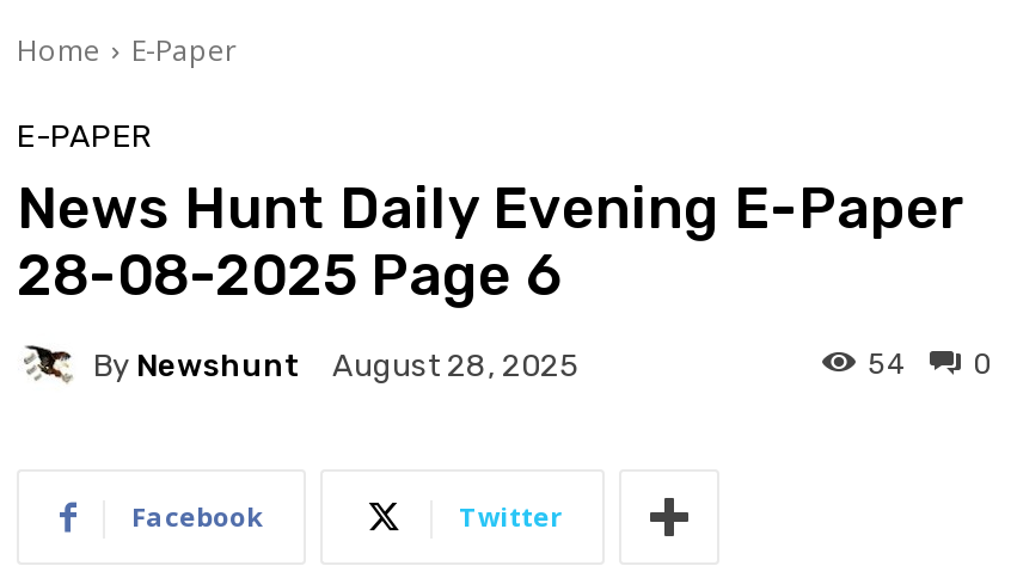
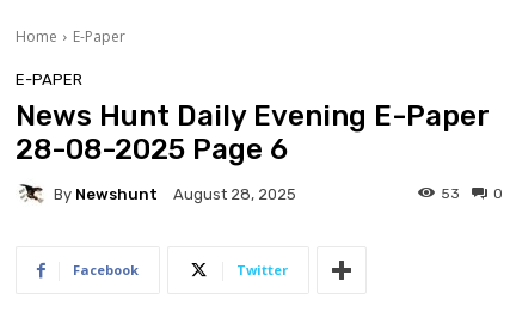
[868,347,992,381] 54 0 -> [441,185,503,202] 53 0

